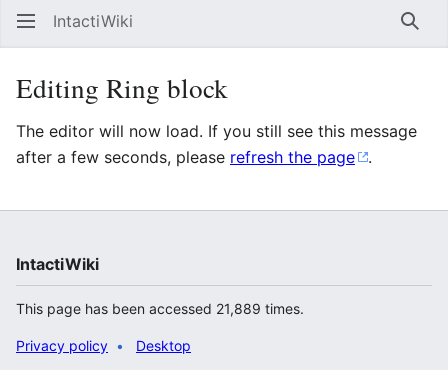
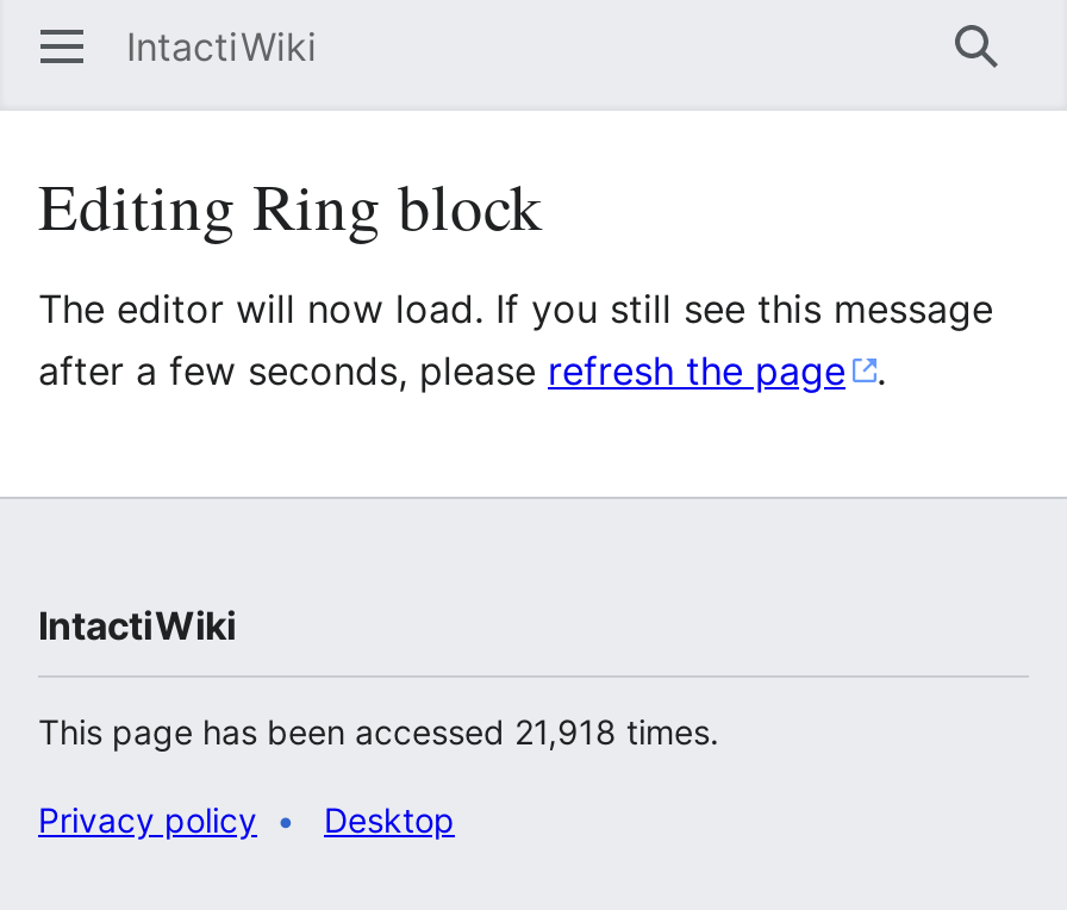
[16,300,304,317] This page has been accessed 21,889 times. -> [38,711,719,752] This page has been accessed 21,918 times.

